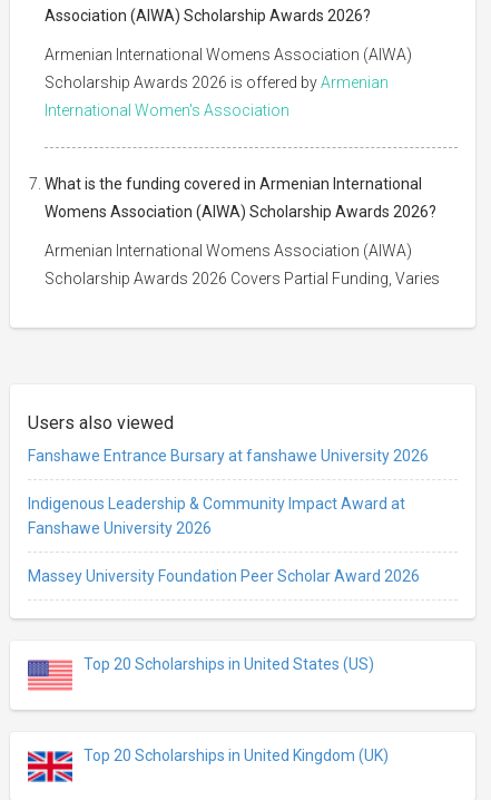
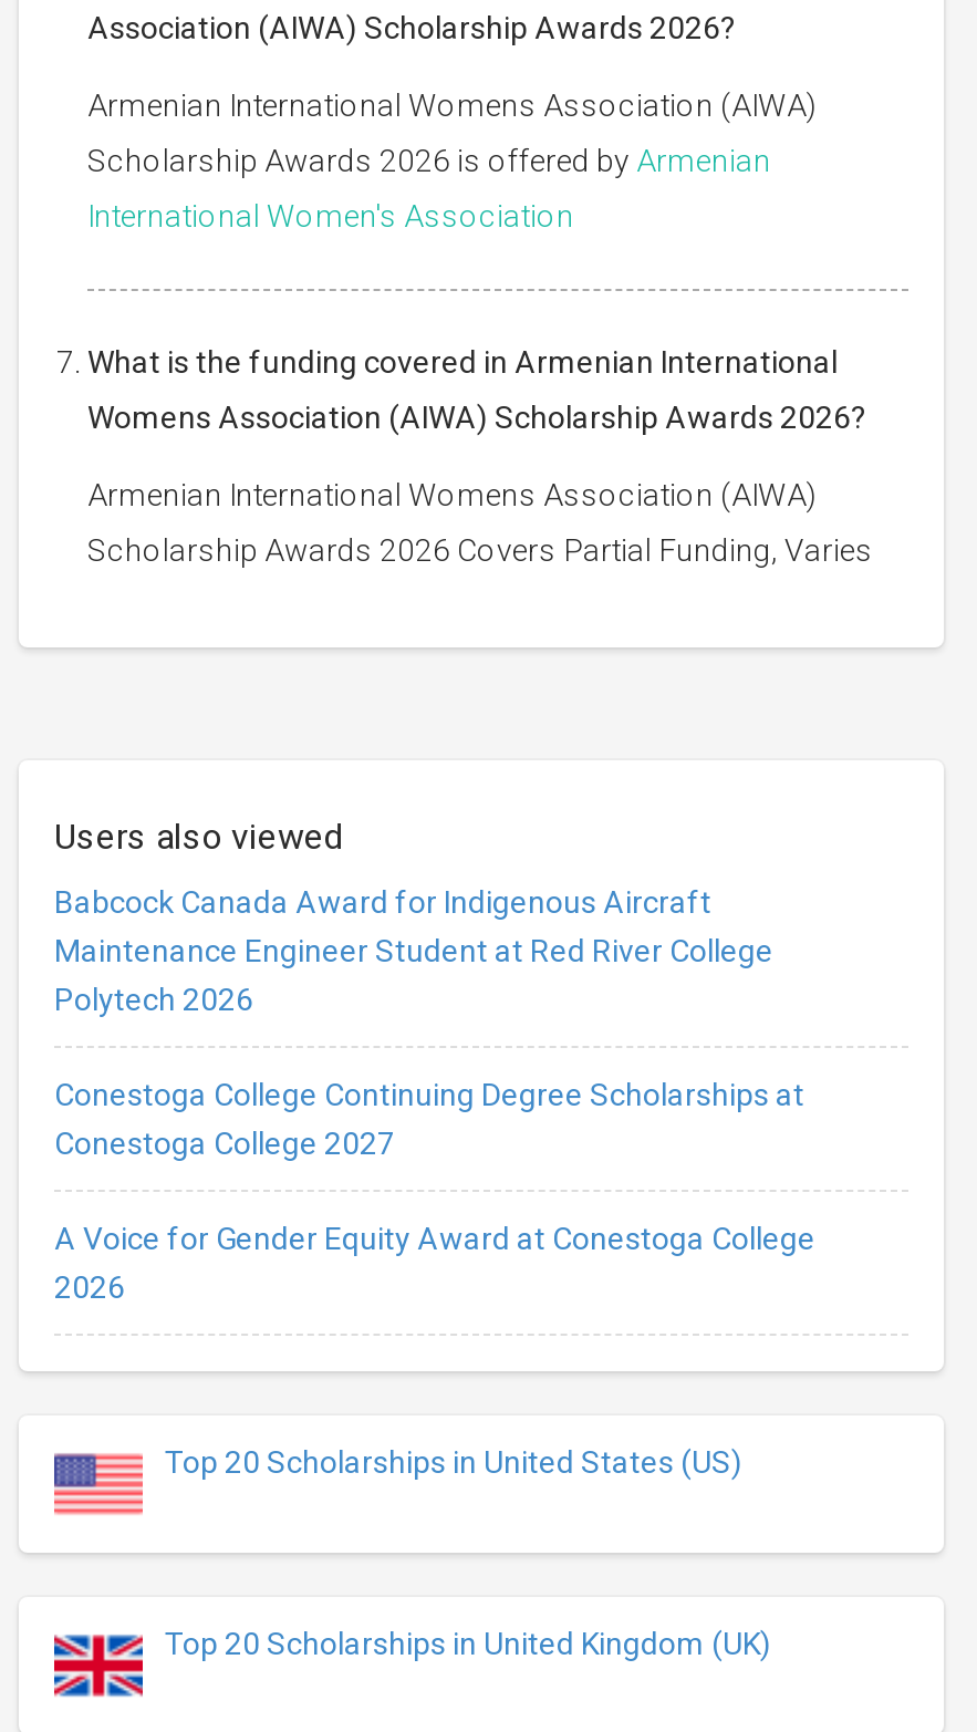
[28,446,429,464] Fanshawe Entrance Bursary at fanshawe University 2026 -> [54,884,773,1016] Babcock Canada Award for Indigenous Aircraft | Maintenance Engineer Student at Red River College | Polytech 2026
[28,494,405,537] Indigenous Leadership & Community Impact Award at | Fanshawe University 2026 -> [54,1076,804,1160] Conestoga College Continuing Degree Scholarships at | Conestoga College 2027
[28,567,420,585] Massey University Foundation Peer Scholar Award 2026 -> [54,1220,815,1304] A Voice for Gender Equity Award at Conestoga College | 2026

